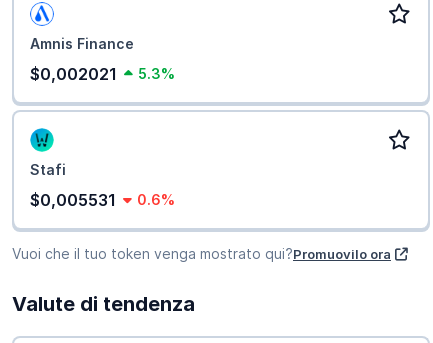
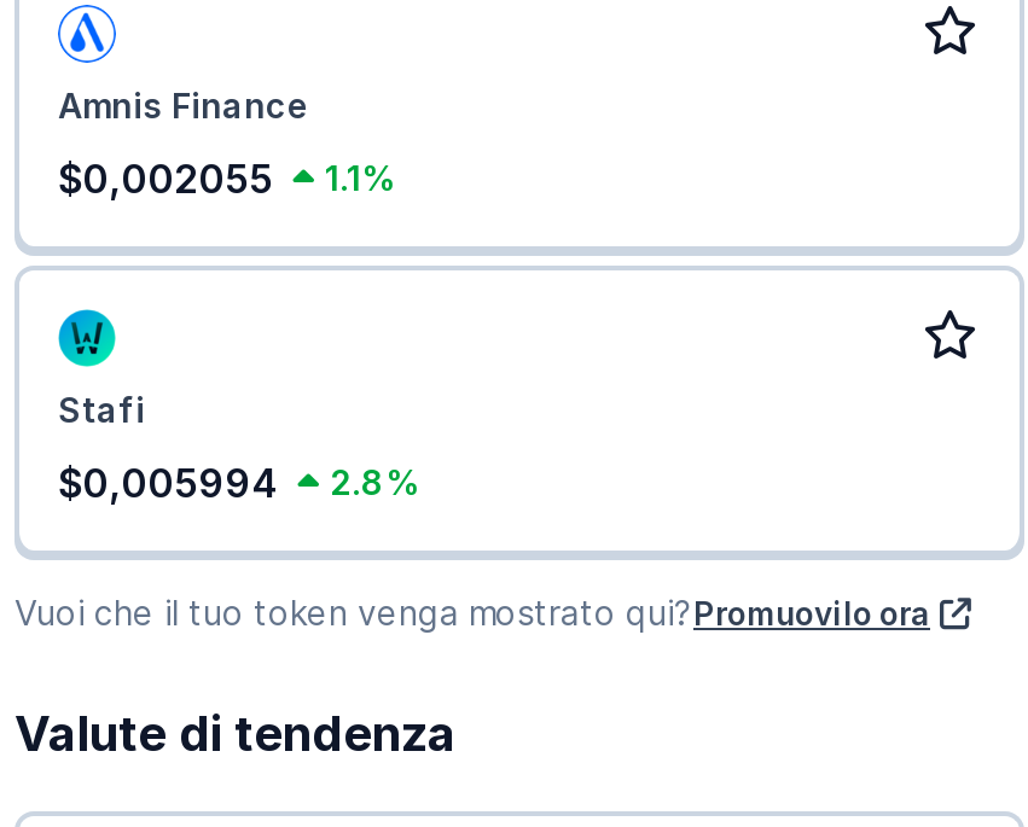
[30,64,116,84] $0,002021 -> [58,154,273,202] $0,002055
[137,65,174,82] 5.3% -> [325,156,395,198] 1.1%
[30,190,115,210] $0,005531 -> [58,458,278,507] $0,005994
[136,191,174,208] 0.6% -> [330,461,419,502] 2.8%

